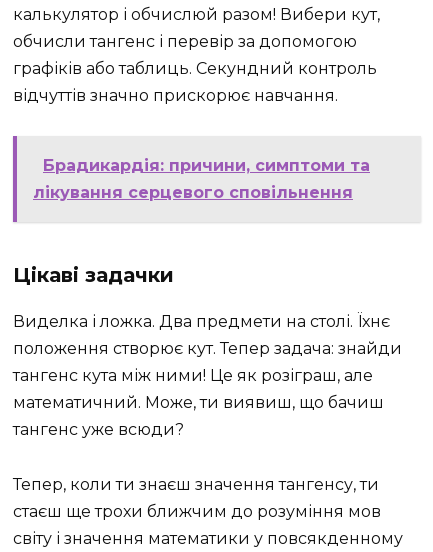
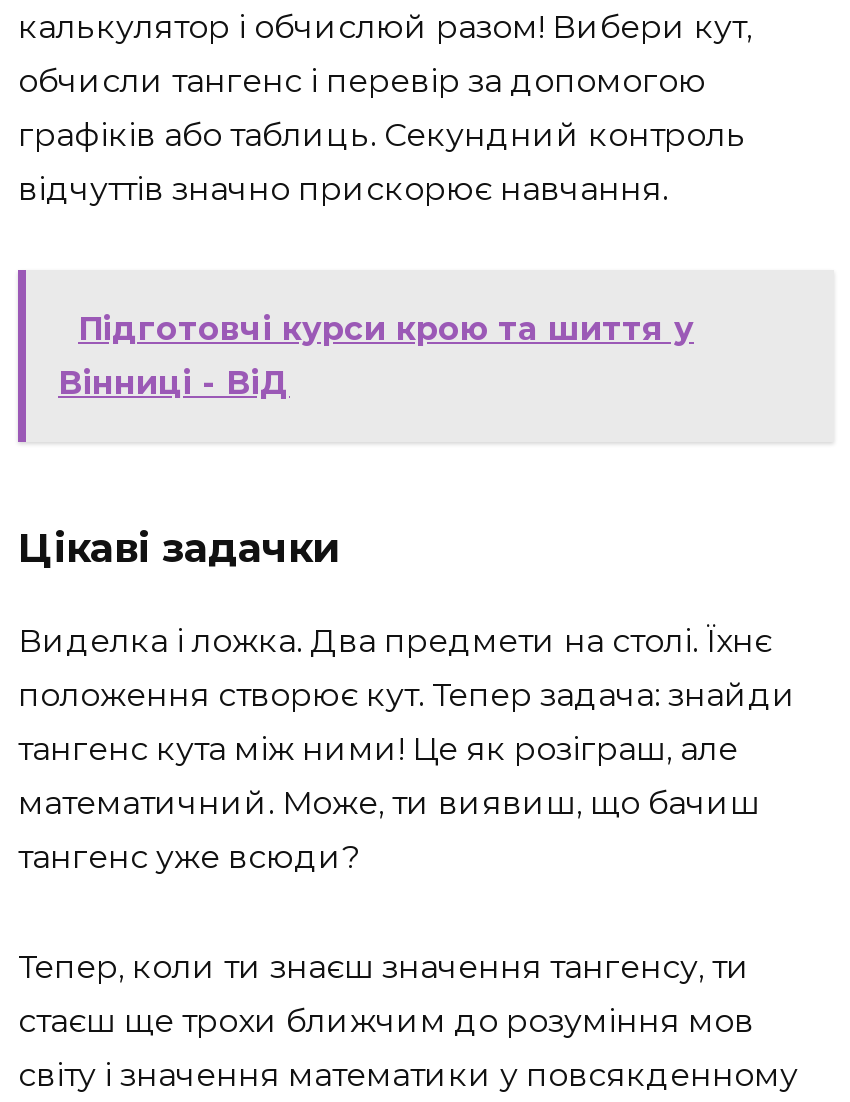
[33,156,370,202] Брадикардія: причини, симптоми та | лікування серцевого сповільнення -> [58,311,694,403] Підготовчі курси крою та шиття у | Вінниці - ВіД

